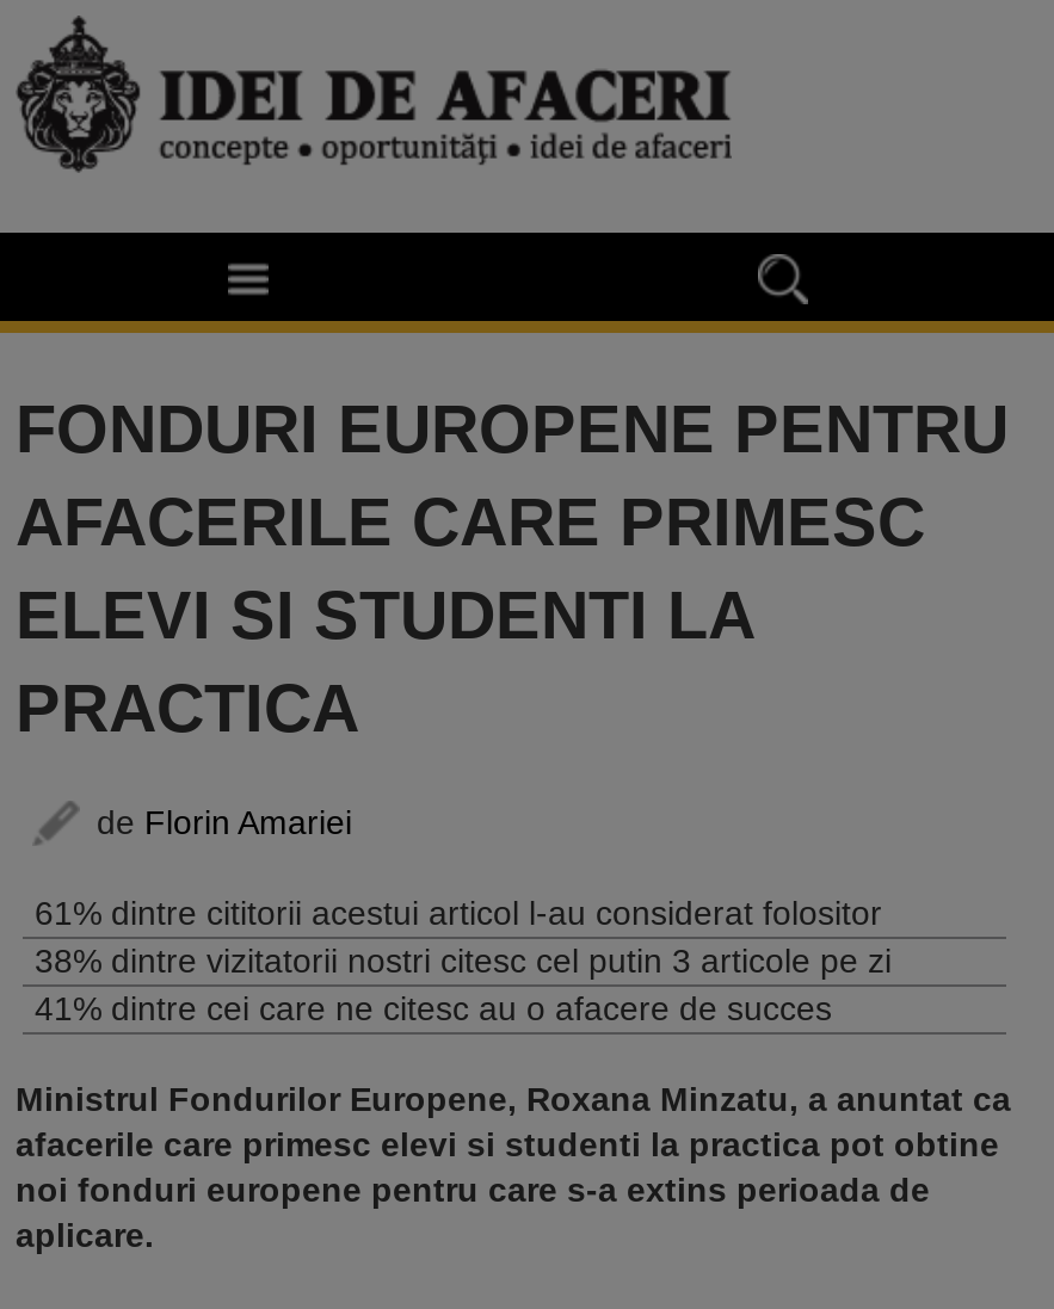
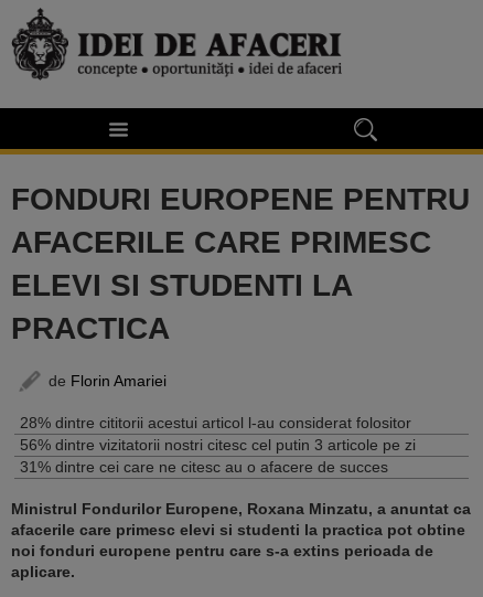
[35,893,882,931] 61% dintre cititorii acestui articol l-au considerat folositor -> [20,414,411,431] 28% dintre cititorii acestui articol l-au considerat folositor
[35,941,892,979] 38% dintre vizitatorii nostri citesc cel putin 3 articole pe zi -> [20,436,416,453] 56% dintre vizitatorii nostri citesc cel putin 3 articole pe zi
[35,989,832,1027] 41% dintre cei care ne citesc au o afacere de succes -> [20,458,388,475] 31% dintre cei care ne citesc au o afacere de succes

